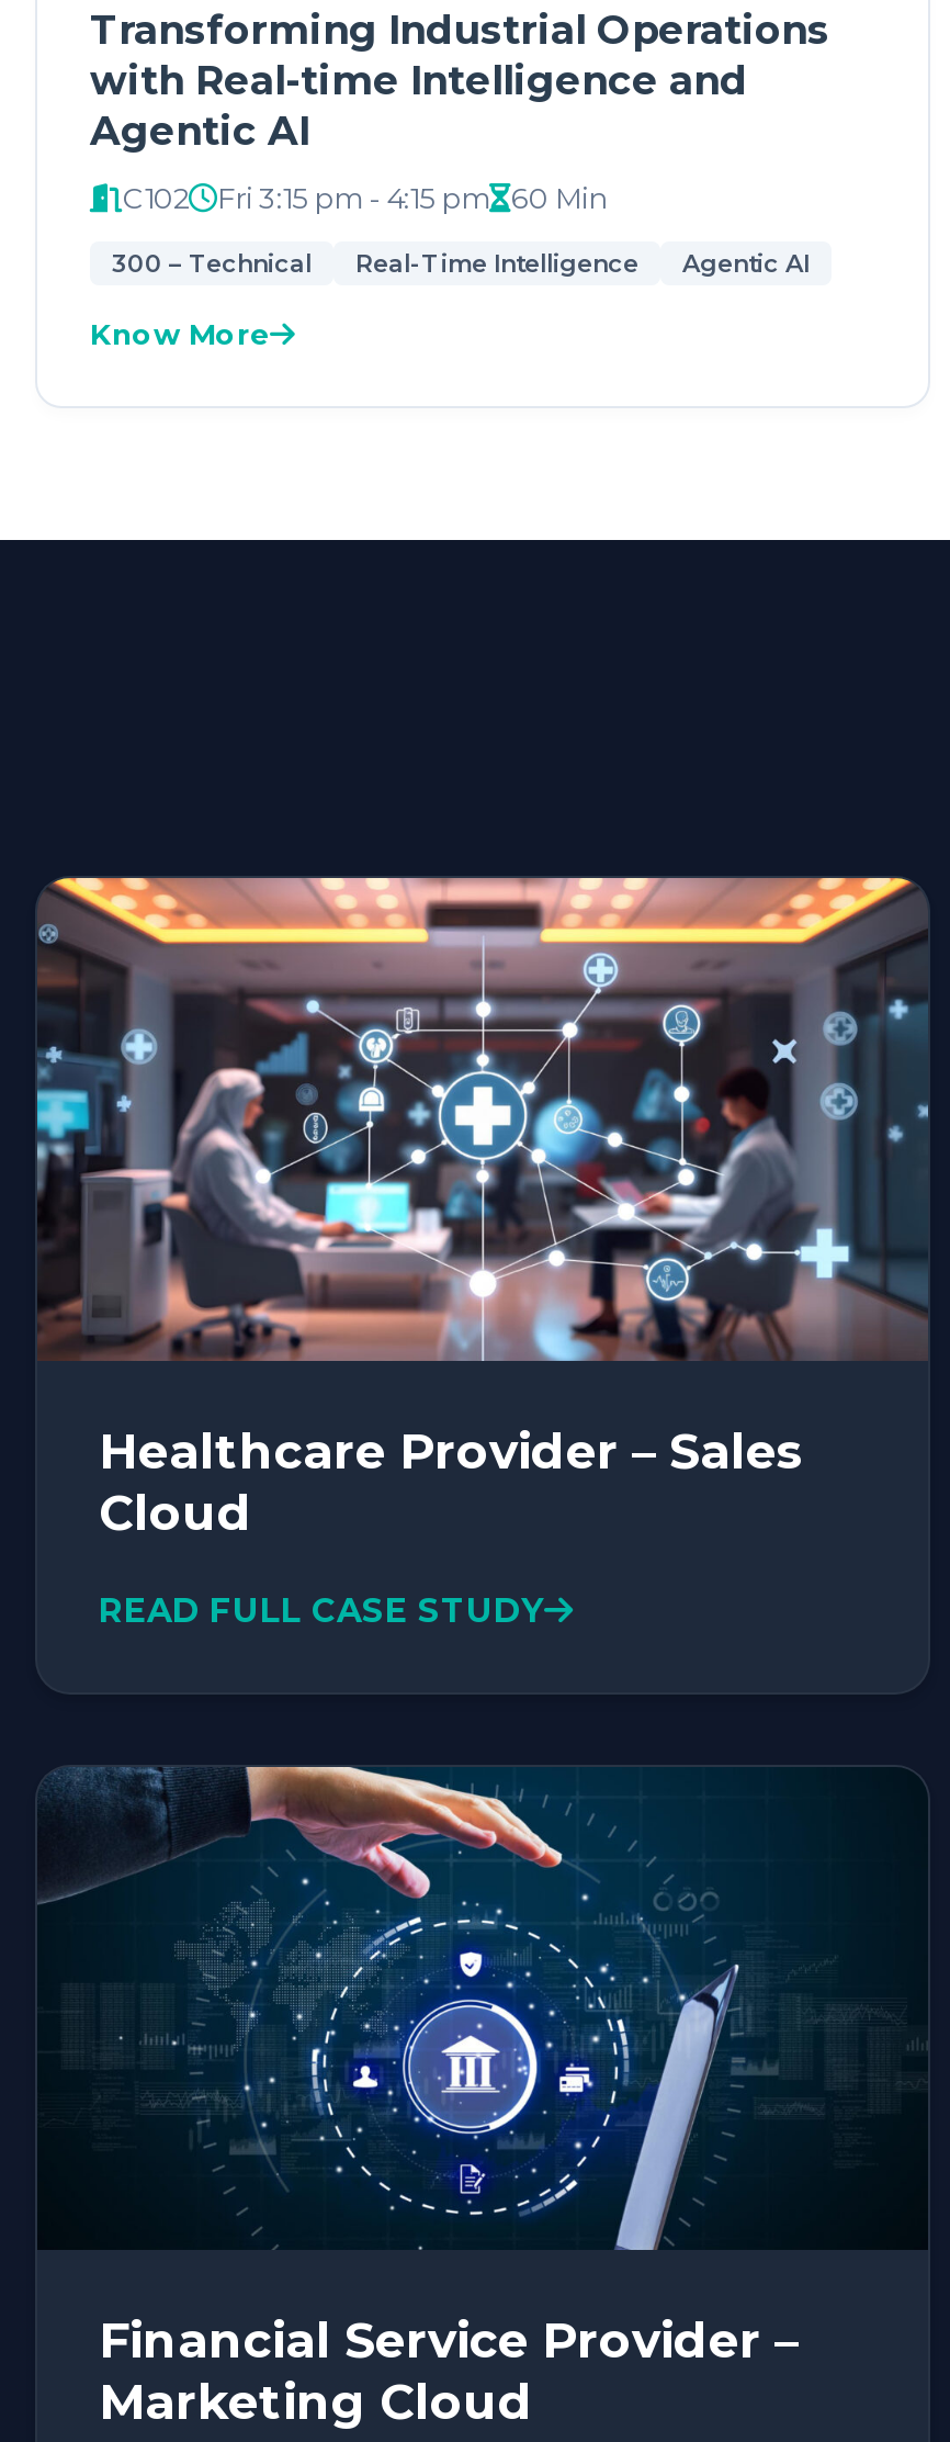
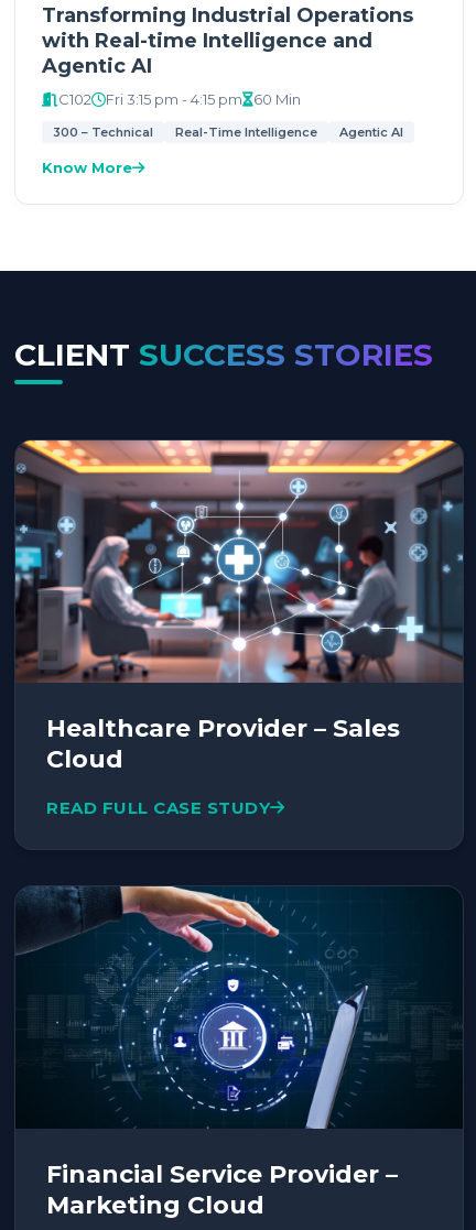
none -> [14,336,433,373] CLIENT SUCCESS STORIES

